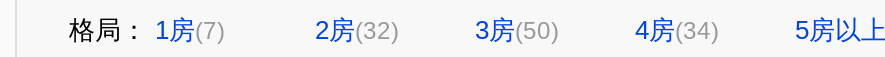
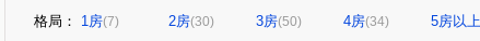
[315,15,399,45] 2房(32) -> [168,13,214,29] 2房(30)

